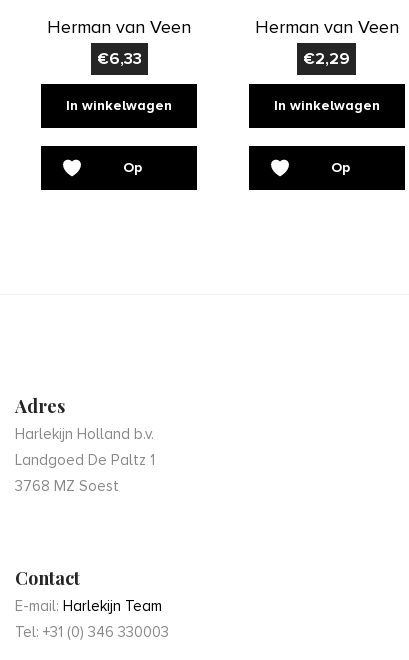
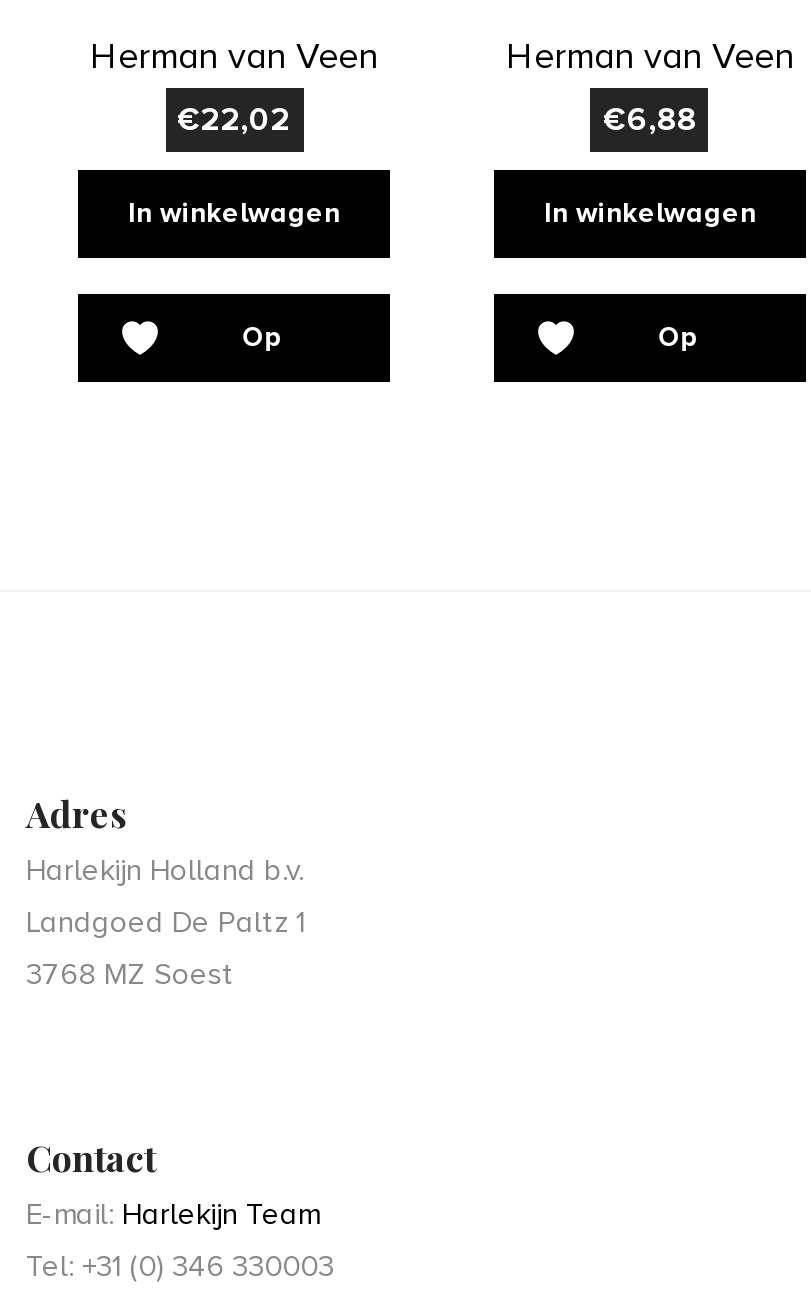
[96,49,141,69] €6,33 -> [177,100,291,140] €22,02
[303,49,350,69] €2,29 -> [603,100,697,140] €6,88

